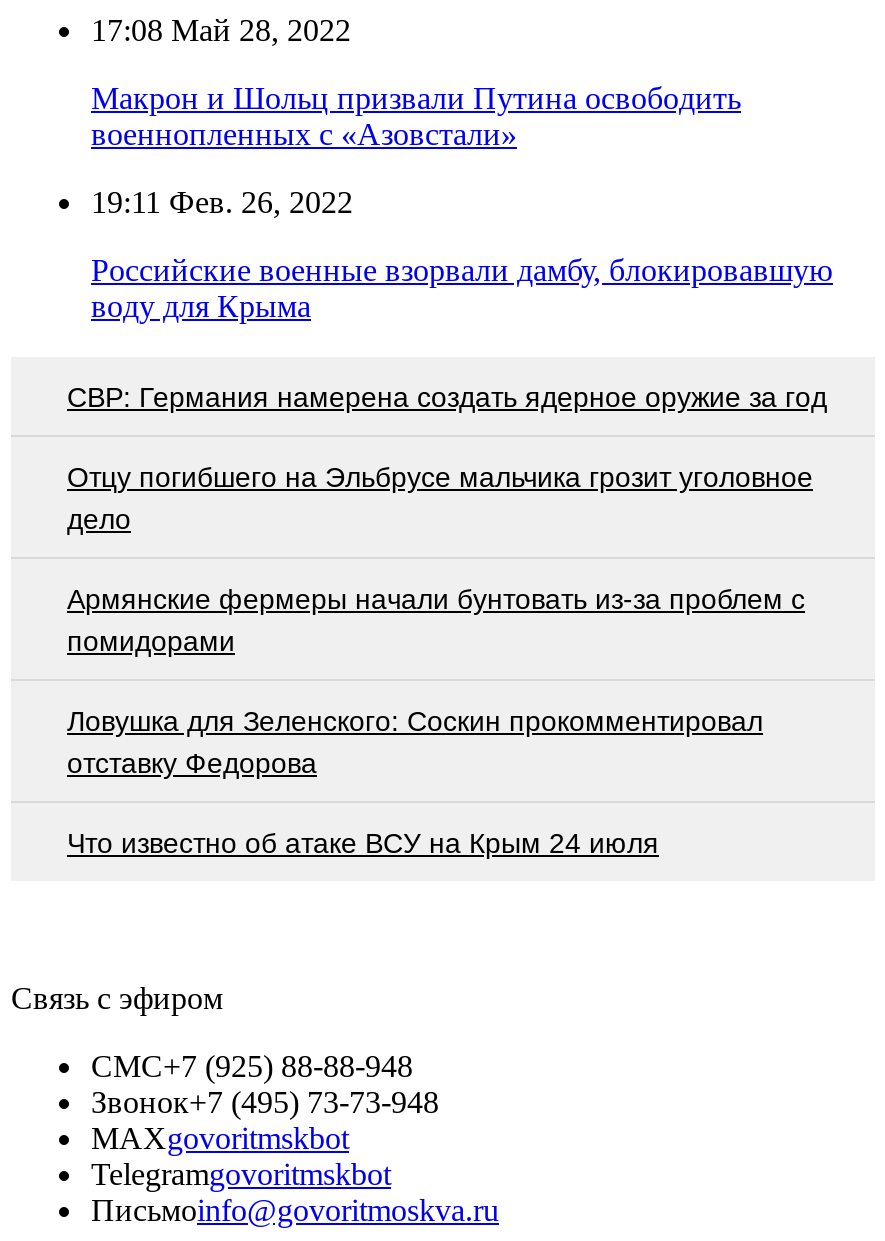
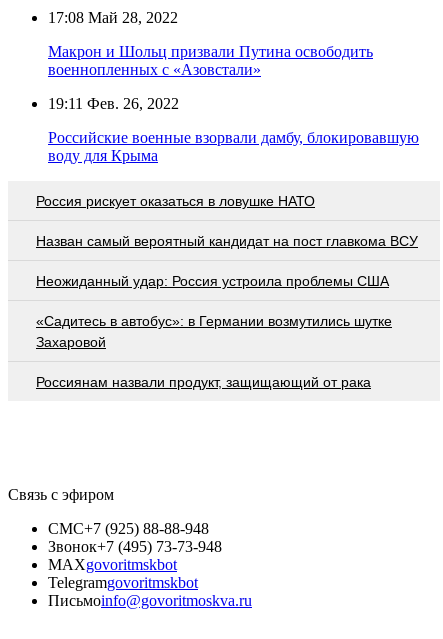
[67,381,827,413] СВР: Германия намерена создать ядерное оружие за год -> [36,193,315,209] Россия рискует оказаться в ловушке НАТО
[67,461,813,535] Отцу погибшего на Эльбрусе мальчика грозит уголовное | дело -> [36,233,418,249] Назван самый вероятный кандидат на пост главкома ВСУ
[67,583,805,657] Армянские фермеры начали бунтовать из-за проблем с | помидорами -> [36,273,389,289] Неожиданный удар: Россия устроила проблемы США
[67,705,763,779] Ловушка для Зеленского: Соскин прокомментировал | отставку Федорова -> [36,313,392,350] «Садитесь в автобус»: в Германии возмутились шутке | Захаровой
[67,827,659,859] Что известно об атаке ВСУ на Крым 24 июля -> [36,374,371,390] Россиянам назвали продукт, защищающий от рака

